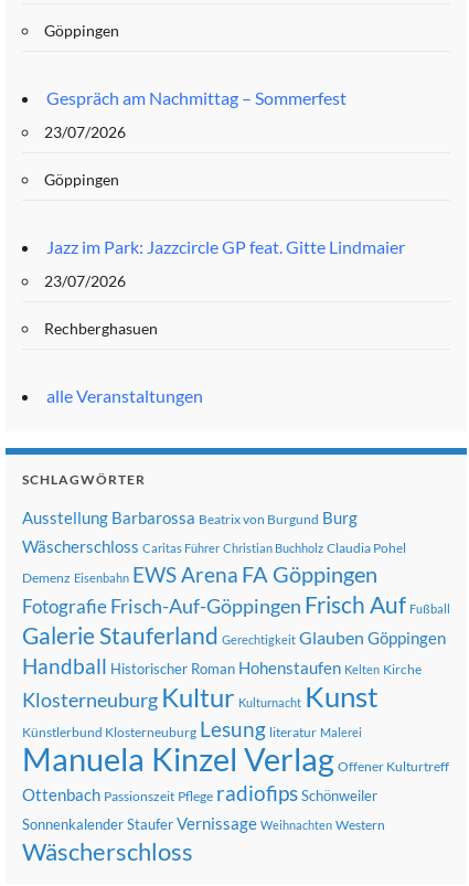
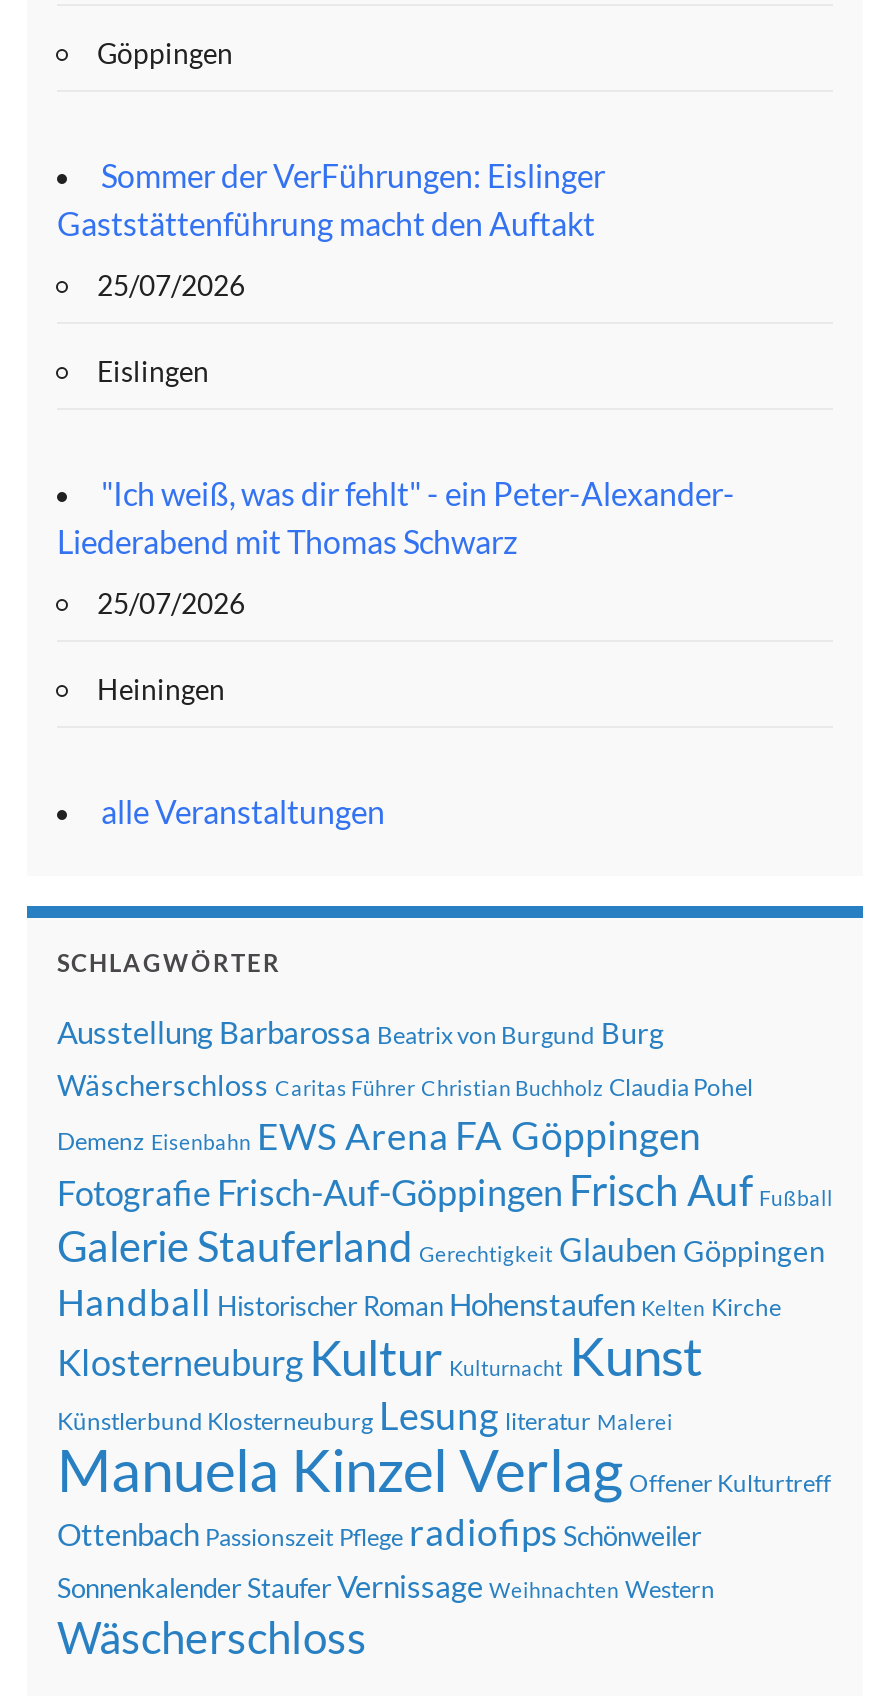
[46,87,347,108] Gespräch am Nachmittag – Sommerfest -> [57,156,605,242] Sommer der VerFührungen: Eislinger | Gaststättenführung macht den Auftakt
[44,123,126,141] 23/07/2026 -> [97,268,245,302] 25/07/2026
[44,170,119,189] Göppingen -> [97,354,209,388] Eislingen
[46,236,405,257] Jazz im Park: Jazzcircle GP feat. Gitte Lindmaier -> [57,474,735,560] "Ich weiß, was dir fehlt" - ein Peter-Alexander- | Liederabend mit Thomas Schwarz
[44,272,126,290] 23/07/2026 -> [97,586,245,620] 25/07/2026
[44,319,158,338] Rechberghasuen -> [97,672,225,706] Heiningen

